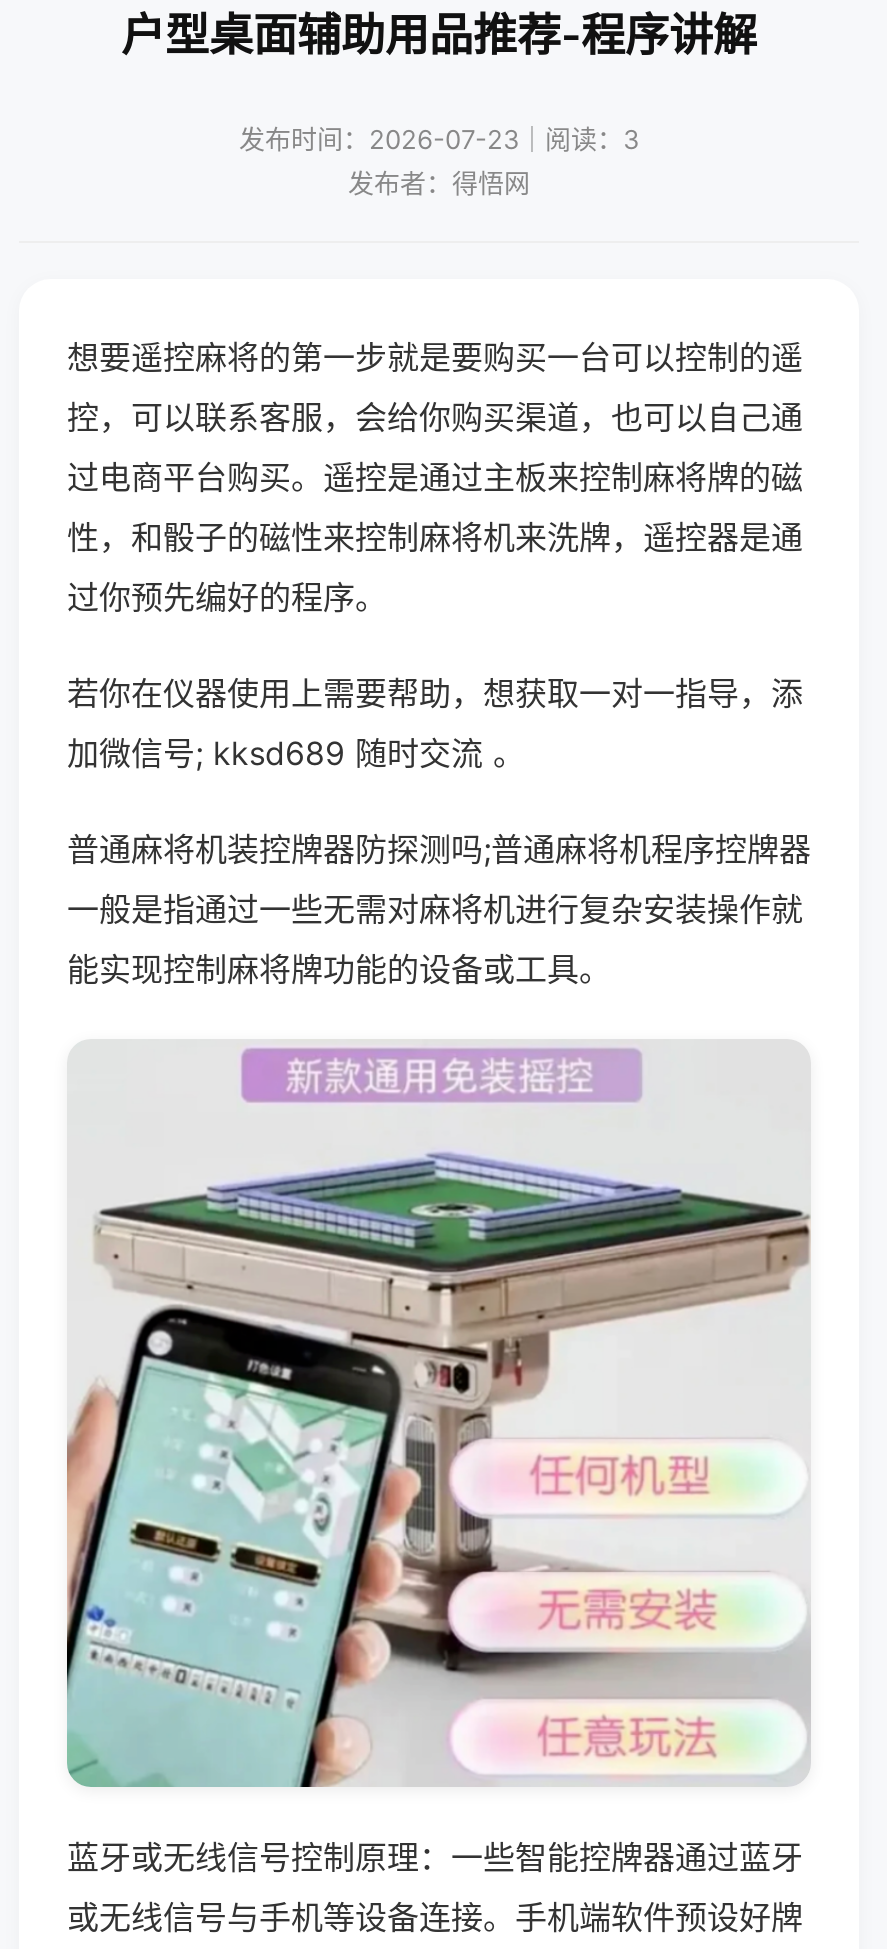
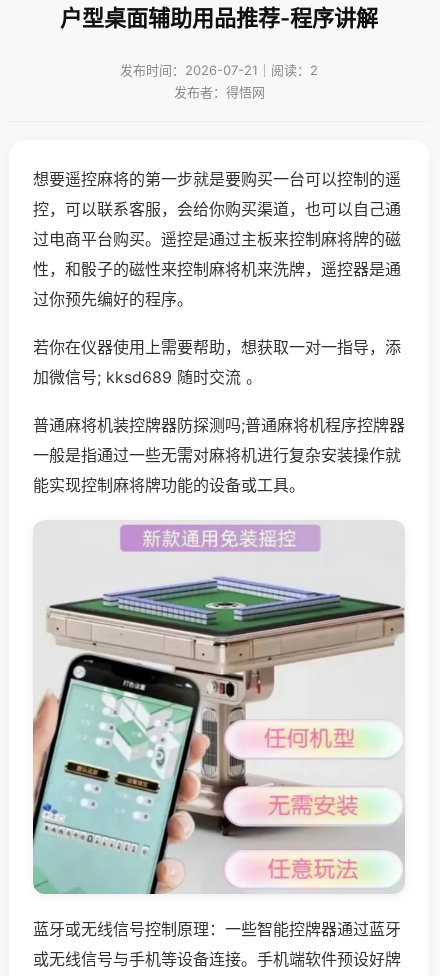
[239,123,639,155] 发布时间：2026-07-23｜阅读：3 -> [120,62,318,78] 发布时间：2026-07-21｜阅读：2

